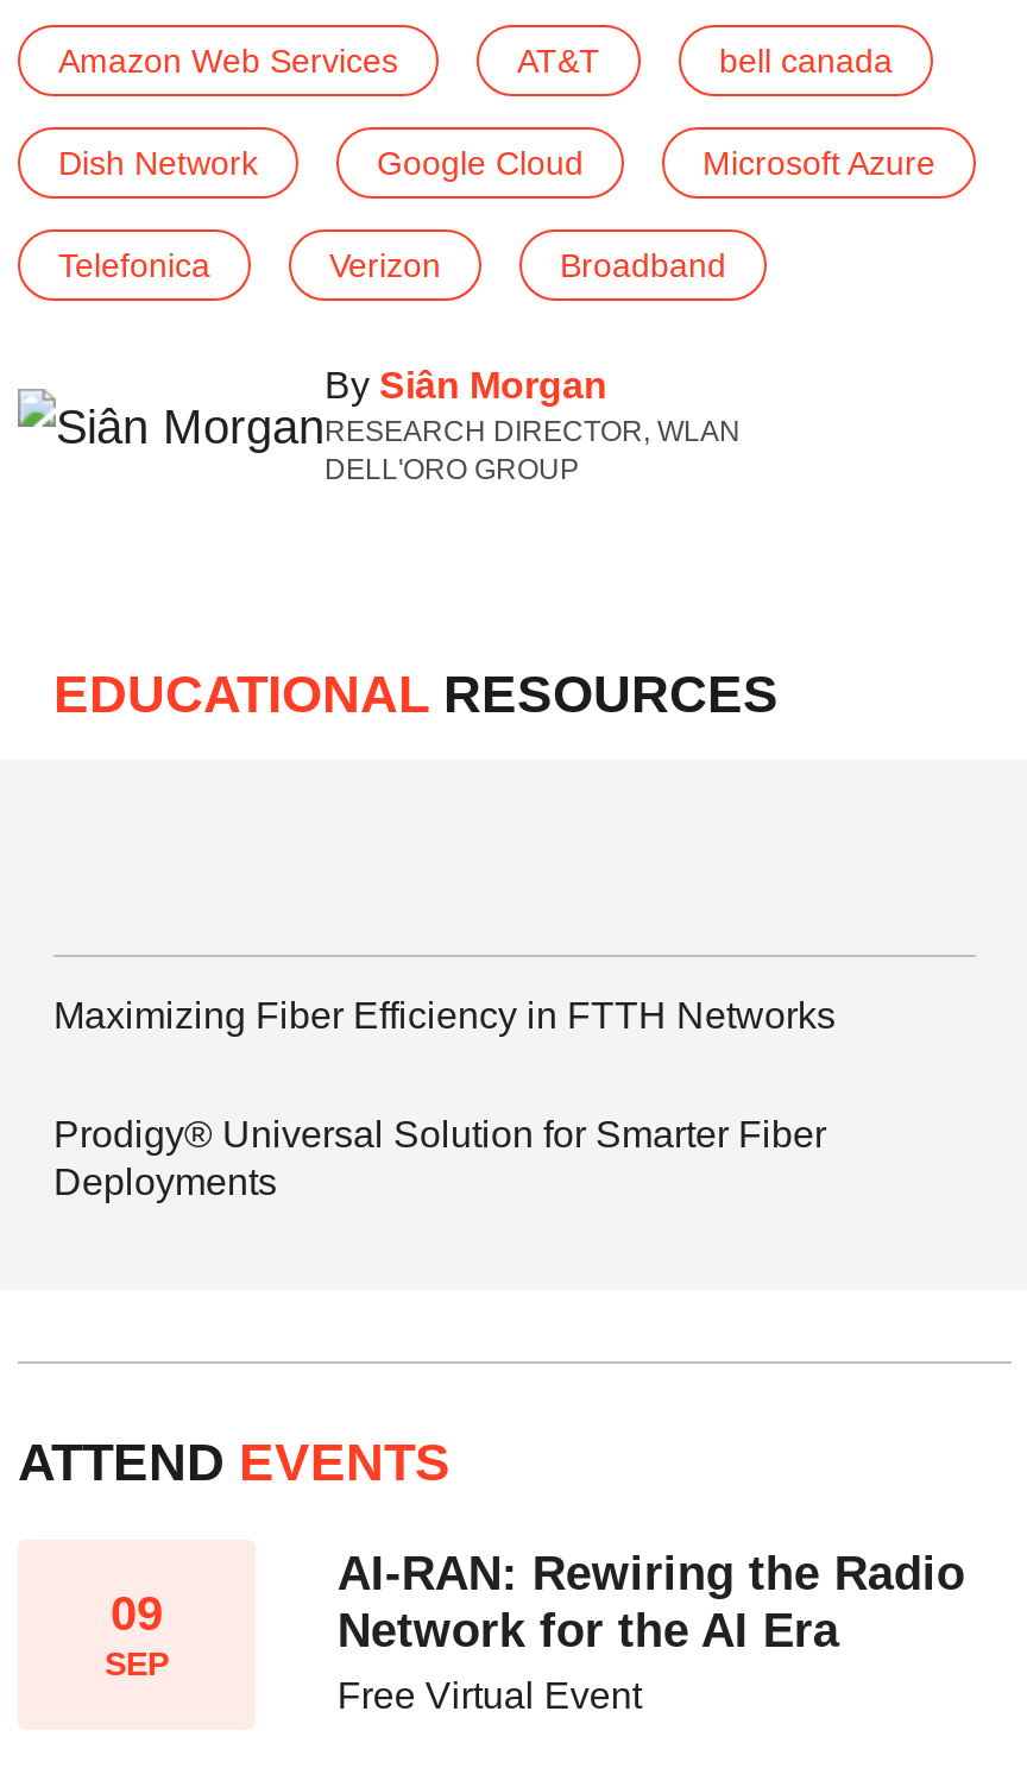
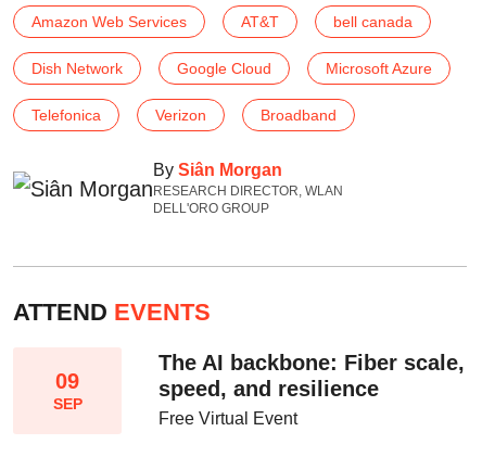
[53,664,779,723] EDUCATIONAL RESOURCES -> none
[53,994,836,1201] Maximizing Fiber Efficiency in FTTH Networks | Prodigy® Universal Solution for Smarter Fiber | Deployments -> none
[337,1547,965,1657] AI-RAN: Rewiring the Radio | Network for the AI Era -> [159,351,465,401] The AI backbone: Fiber scale, | speed, and resilience

